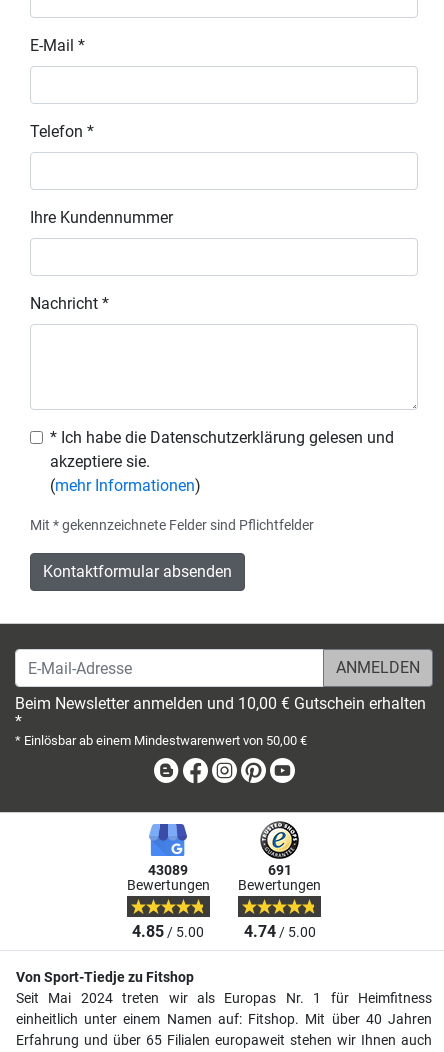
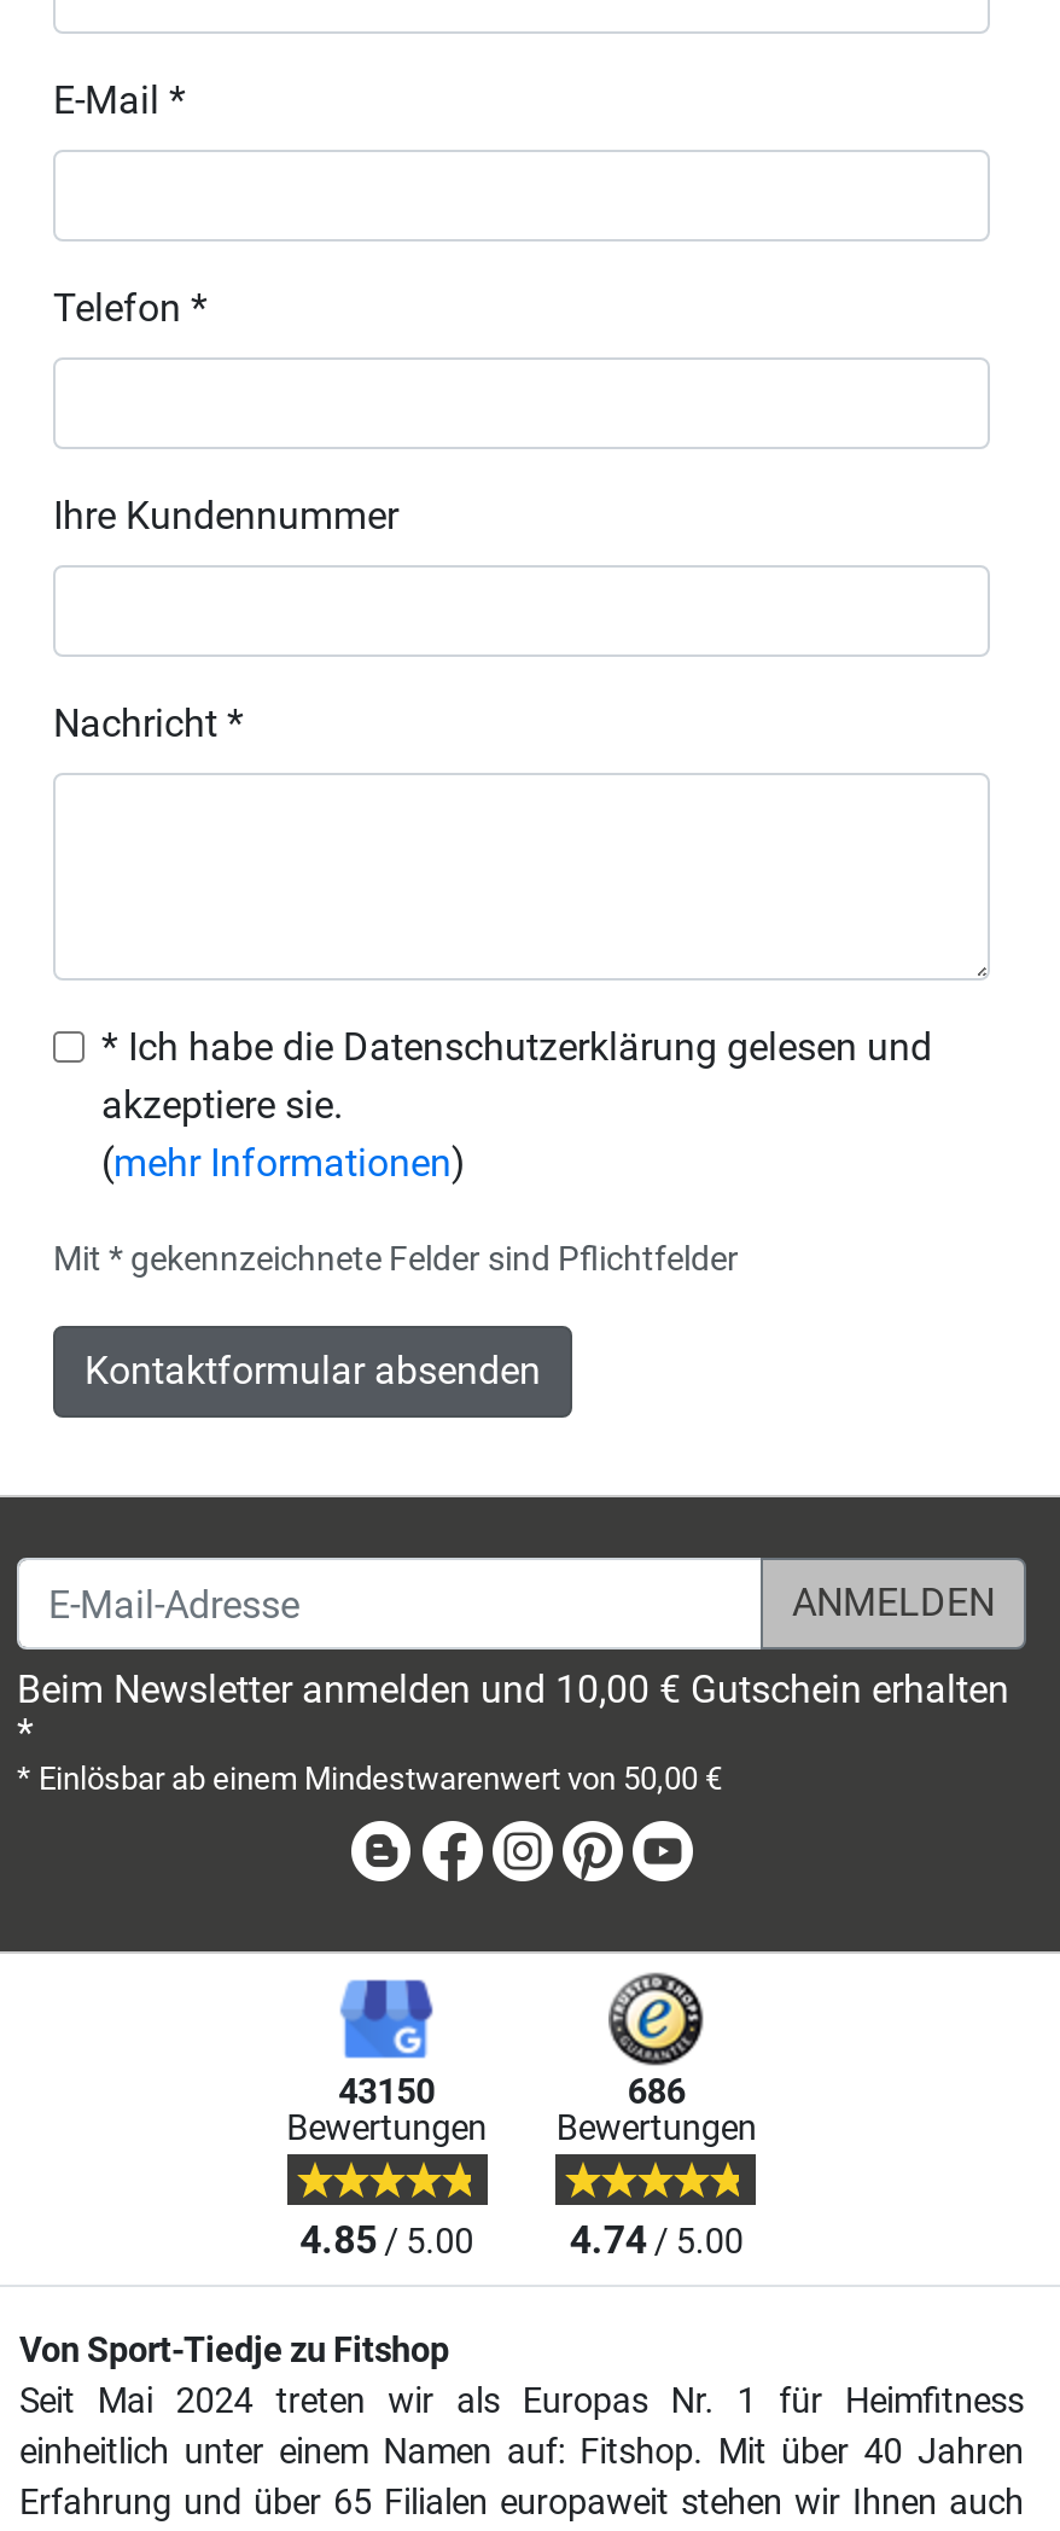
[148,862,188,879] 43089 -> [338,2072,435,2113] 43150
[268,862,292,879] 691 -> [628,2072,685,2113] 686

